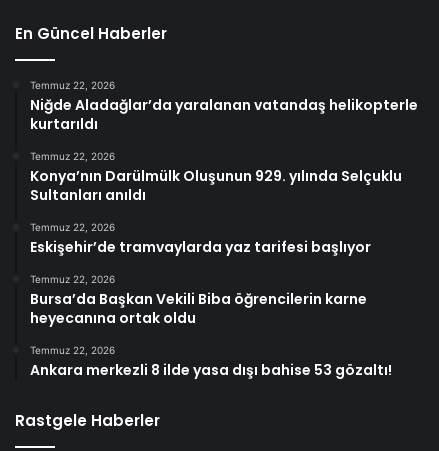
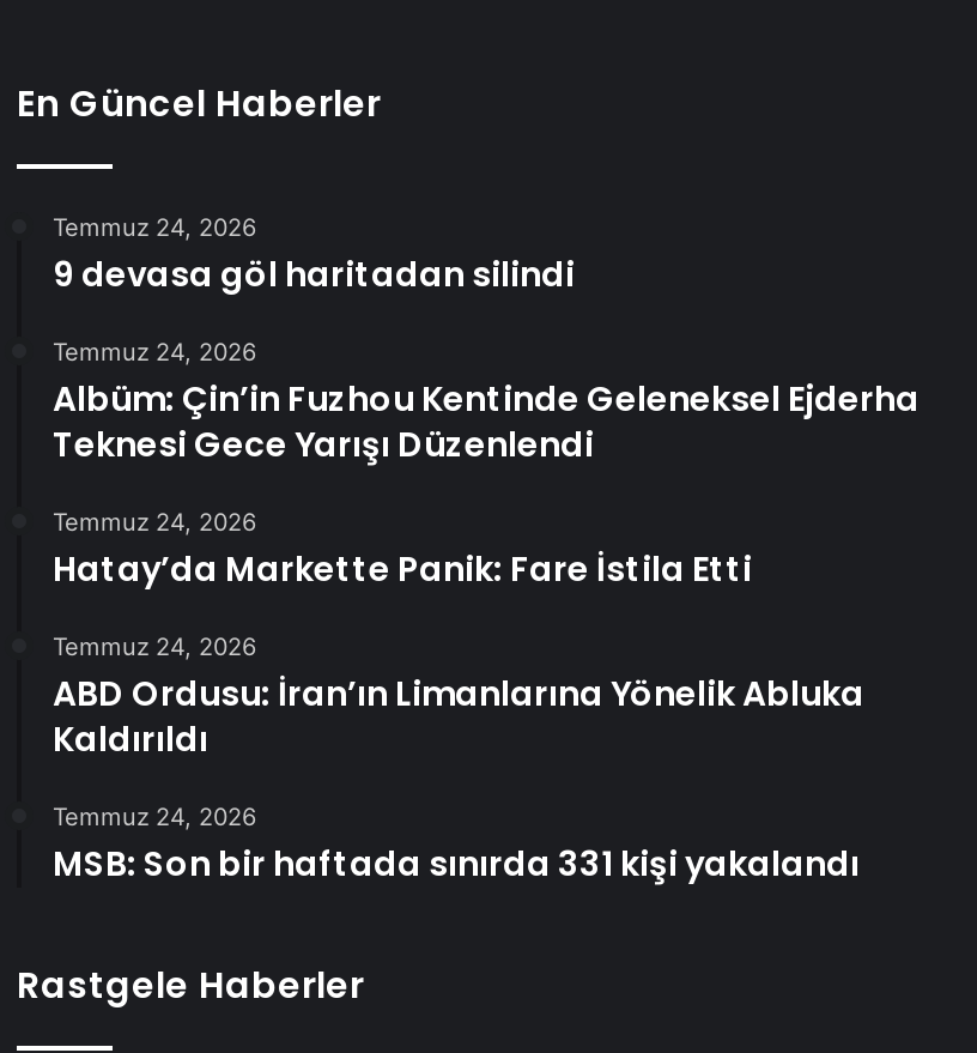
[30,79,418,134] Temmuz 22, 2026 | Niğde Aladağlar’da yaralanan vatandaş helikopterle | kurtarıldı -> [53,212,575,298] Temmuz 24, 2026 | 9 devasa göl haritadan silindi
[30,150,402,205] Temmuz 22, 2026 | Konya’nın Darülmülk Oluşunun 929. yılında Selçuklu | Sultanları anıldı -> [53,336,920,468] Temmuz 24, 2026 | Albüm: Çin’in Fuzhou Kentinde Geleneksel Ejderha | Teknesi Gece Yarışı Düzenlendi
[30,221,371,257] Temmuz 22, 2026 | Eskişehir’de tramvaylarda yaz tarifesi başlıyor -> [53,506,752,593] Temmuz 24, 2026 | Hatay’da Markette Panik: Fare İstila Etti
[30,273,367,328] Temmuz 22, 2026 | Bursa’da Başkan Vekili Biba öğrencilerin karne | heyecanına ortak oldu -> [53,631,864,763] Temmuz 24, 2026 | ABD Ordusu: İran’ın Limanlarına Yönelik Abluka | Kaldırıldı
[30,344,392,380] Temmuz 22, 2026 | Ankara merkezli 8 ilde yasa dışı bahise 53 gözaltı! -> [53,801,860,887] Temmuz 24, 2026 | MSB: Son bir haftada sınırda 331 kişi yakalandı

